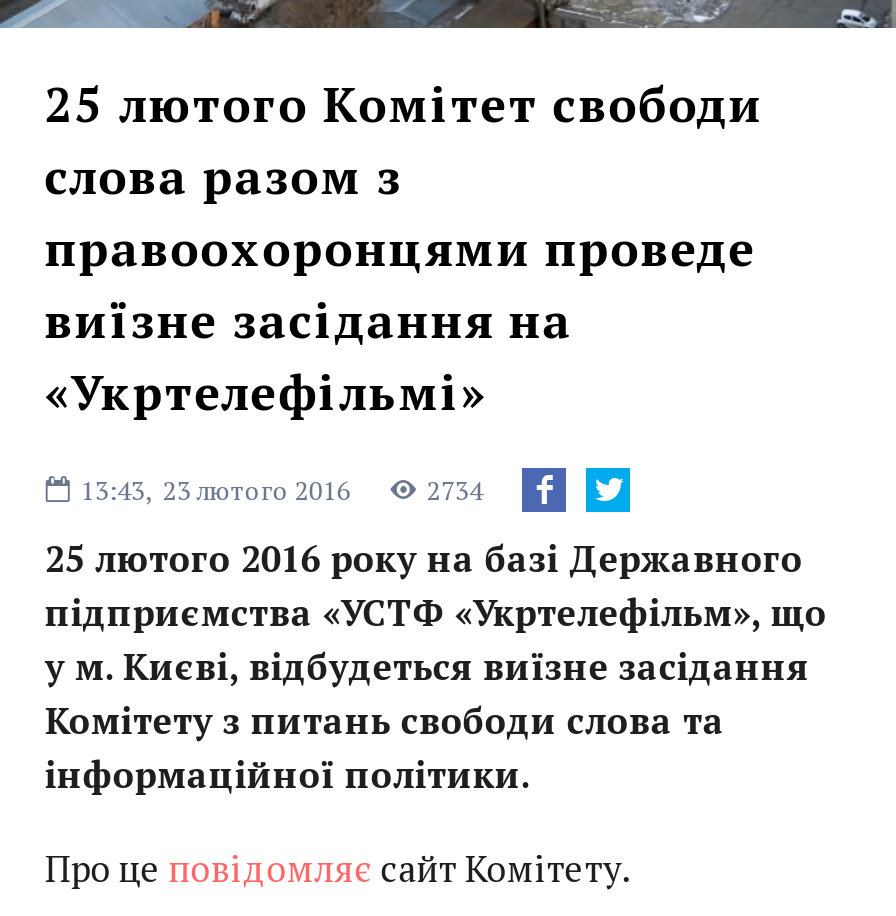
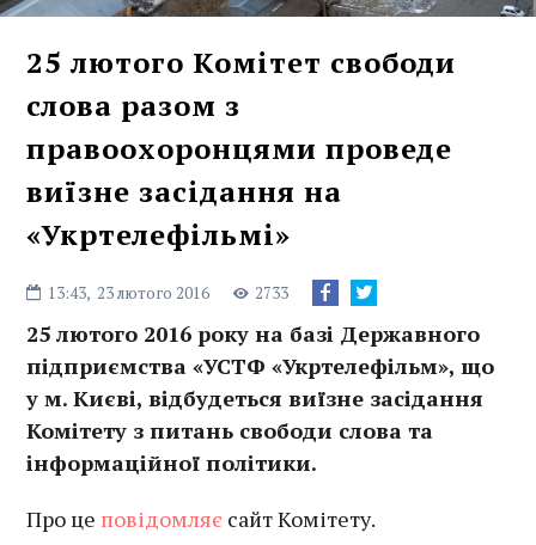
[427,472,483,508] 2734 -> [255,282,289,303] 2733

